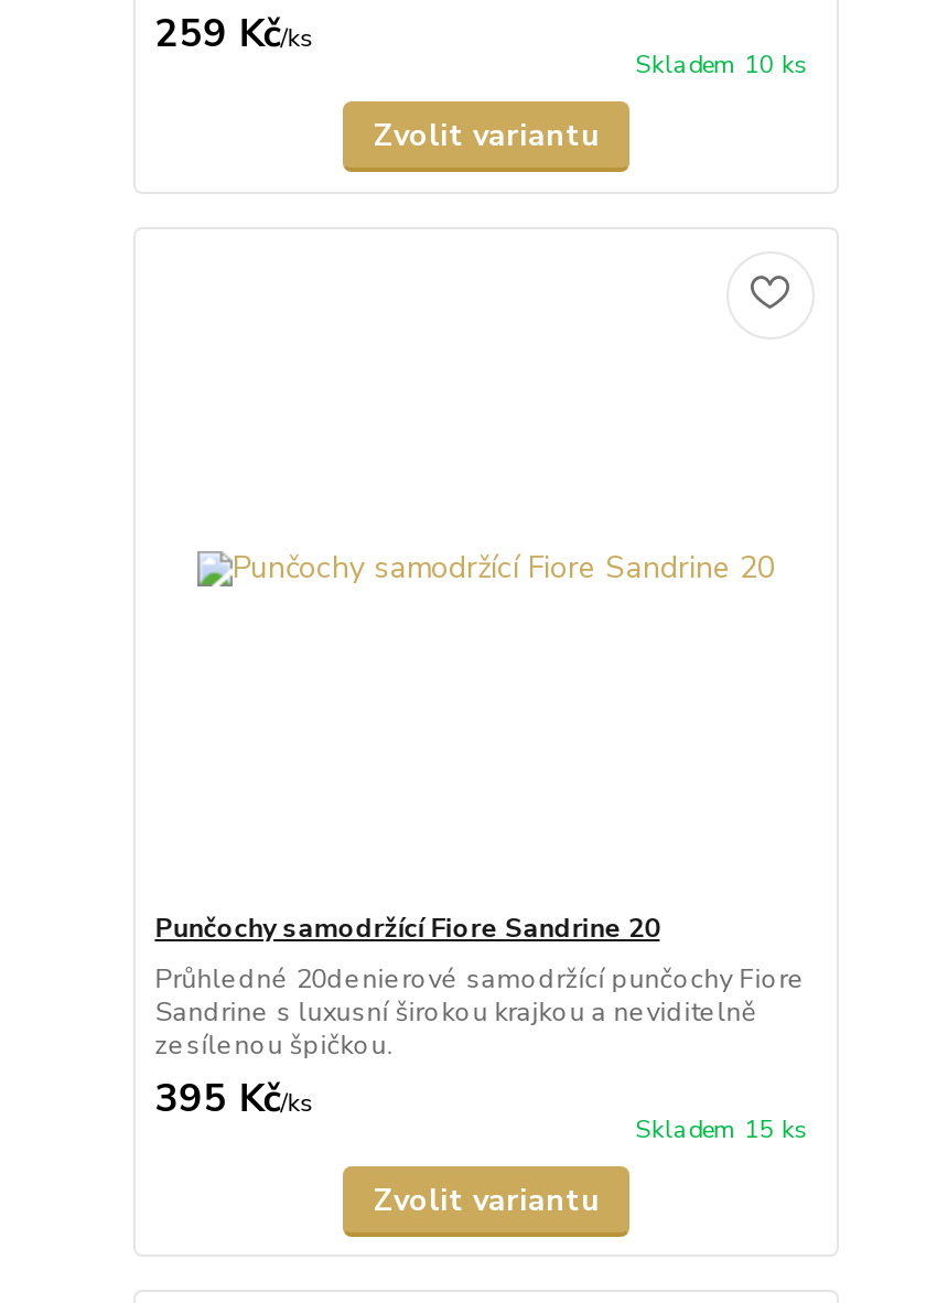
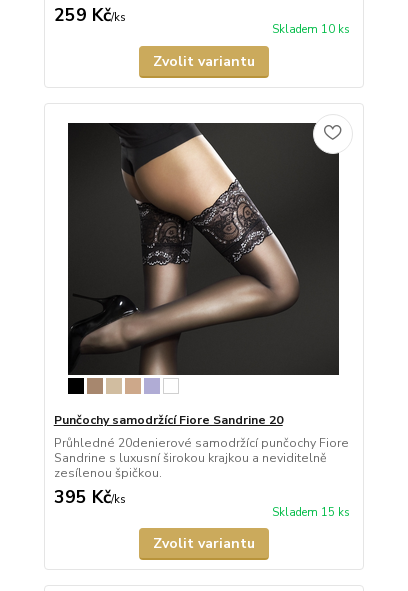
none -> [67,122,340,395] [image]

